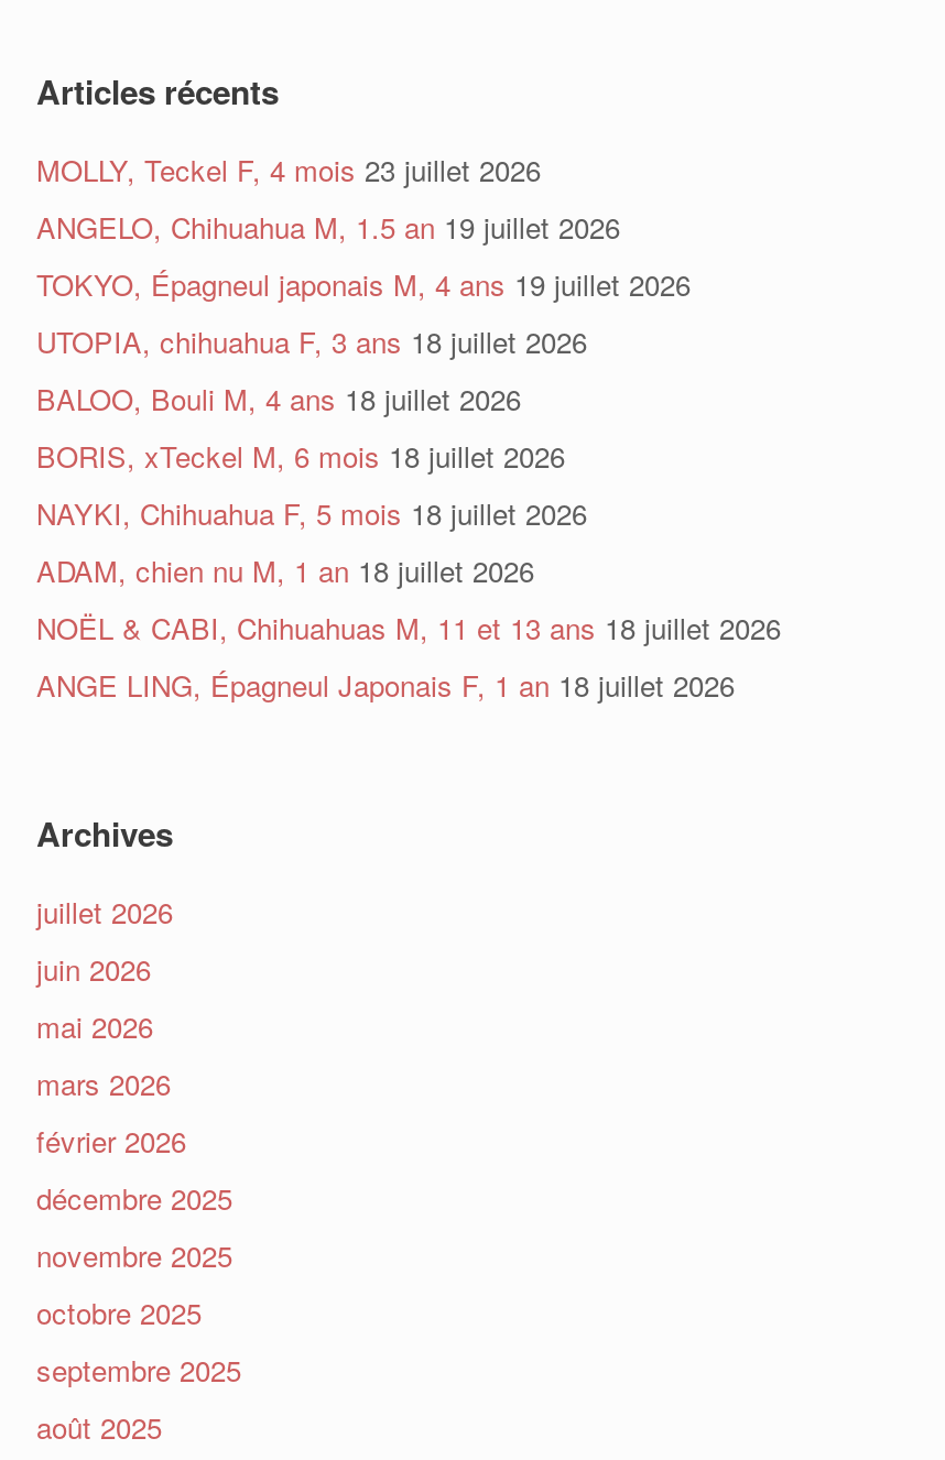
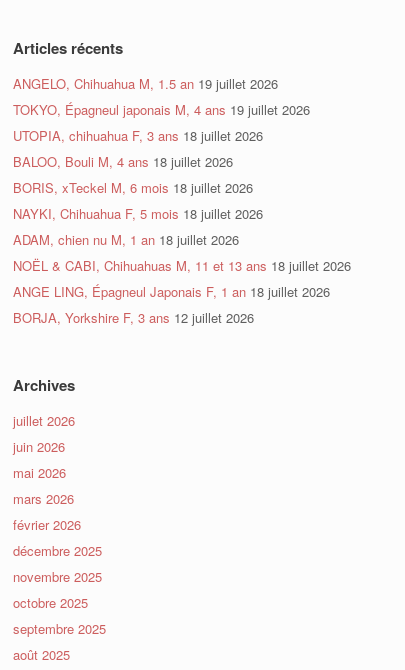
[36,149,541,191] MOLLY, Teckel F, 4 mois 23 juillet 2026 -> none
moved [36,207,781,706] -> [13,74,351,301]: ANGELO, Chihuahua M, 1.5 an 19 juillet 2026 | TOKYO, Épagneul japonais M, 4 ans 19 juillet 2026 | UTOPIA, chihuahua F, 3 ans 18 juillet 2026 | ... | NOËL & CABI, Chihuahuas M, 11 et 13 ans 18 juillet 2026 | ANGE LING, Épagneul Japonais F, 1 an 18 juillet 2026
none -> [13,308,254,327] BORJA, Yorkshire F, 3 ans 12 juillet 2026

